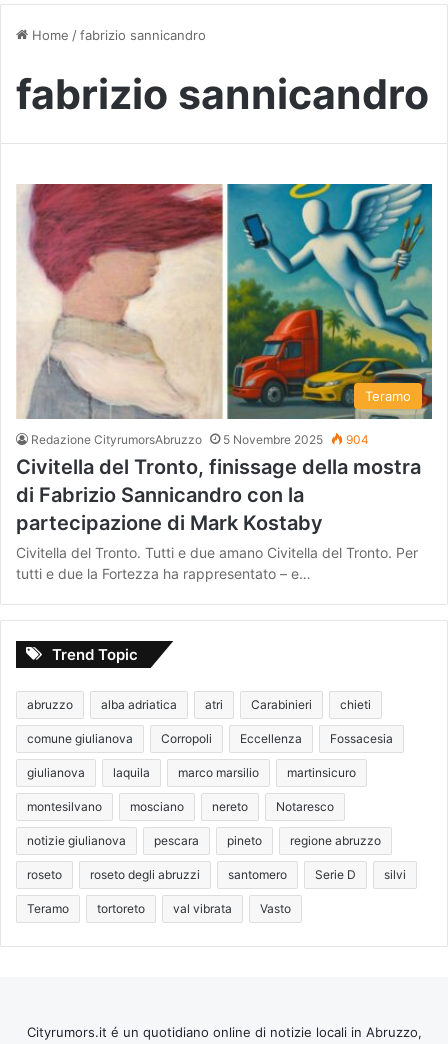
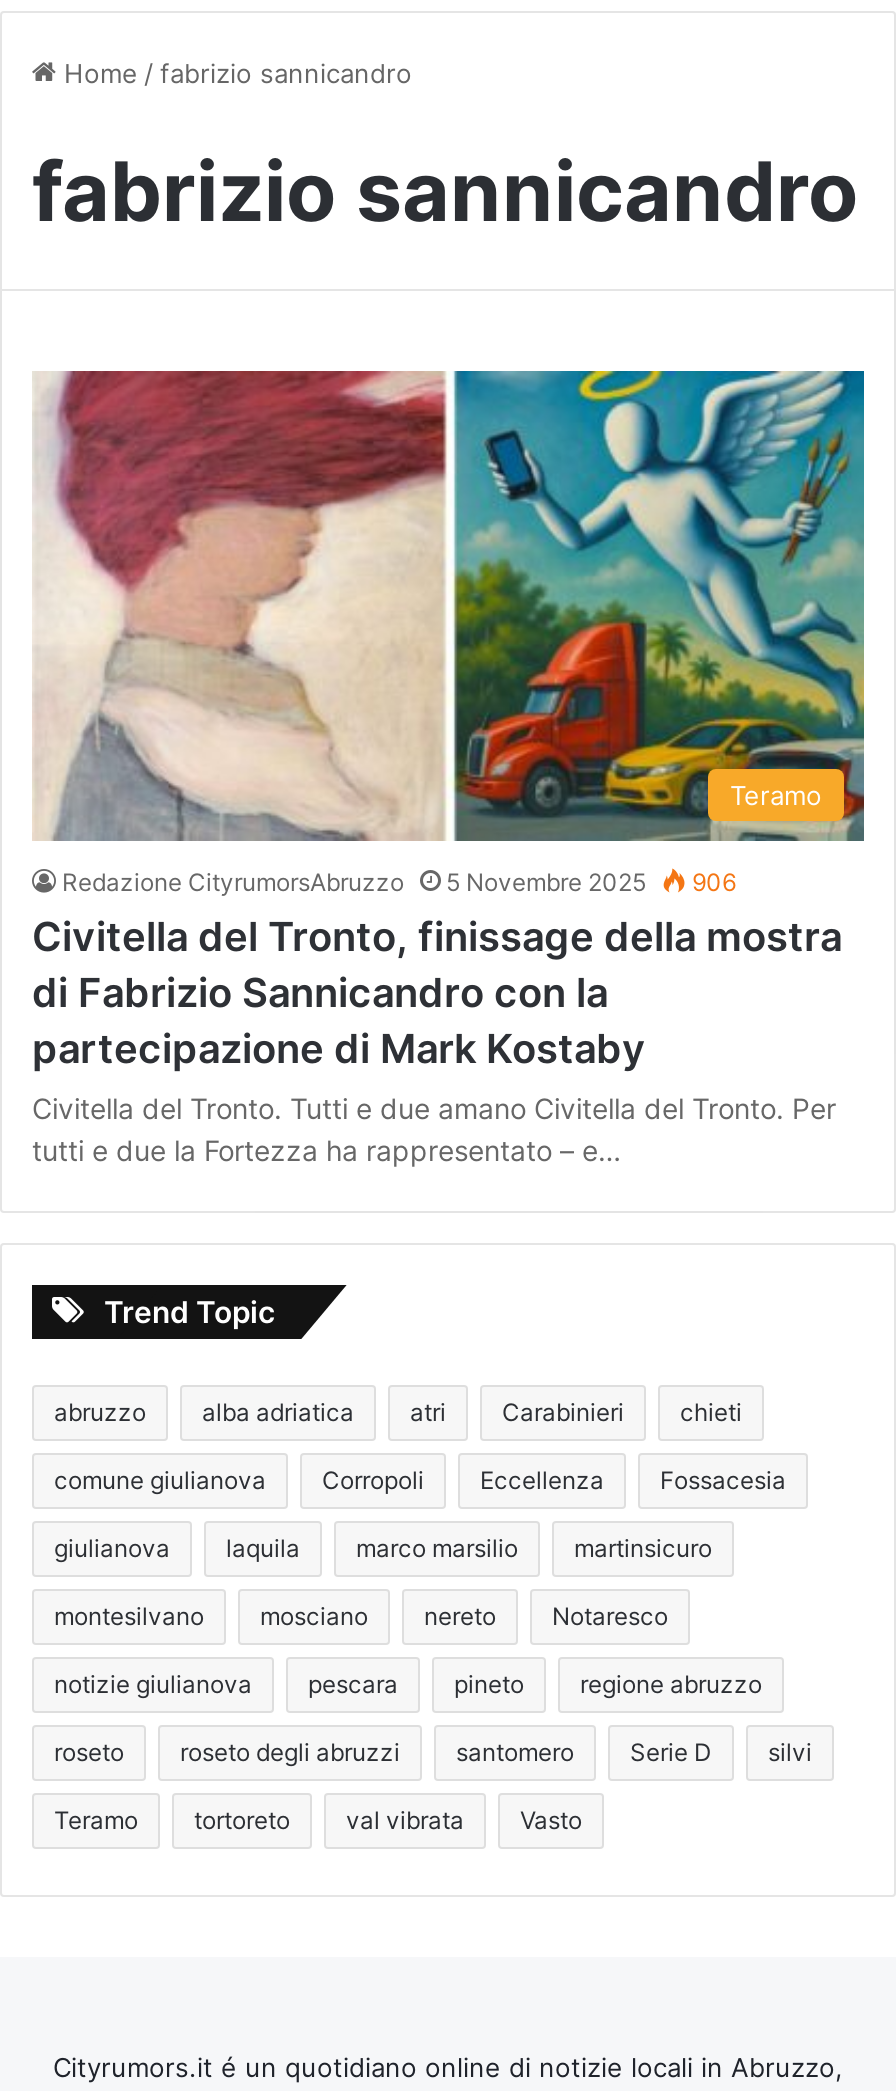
[31,432,369,447] Redazione CityrumorsAbruzzo 5 Novembre 2025 904 -> [62,867,736,897] Redazione CityrumorsAbruzzo 5 Novembre 2025 906

